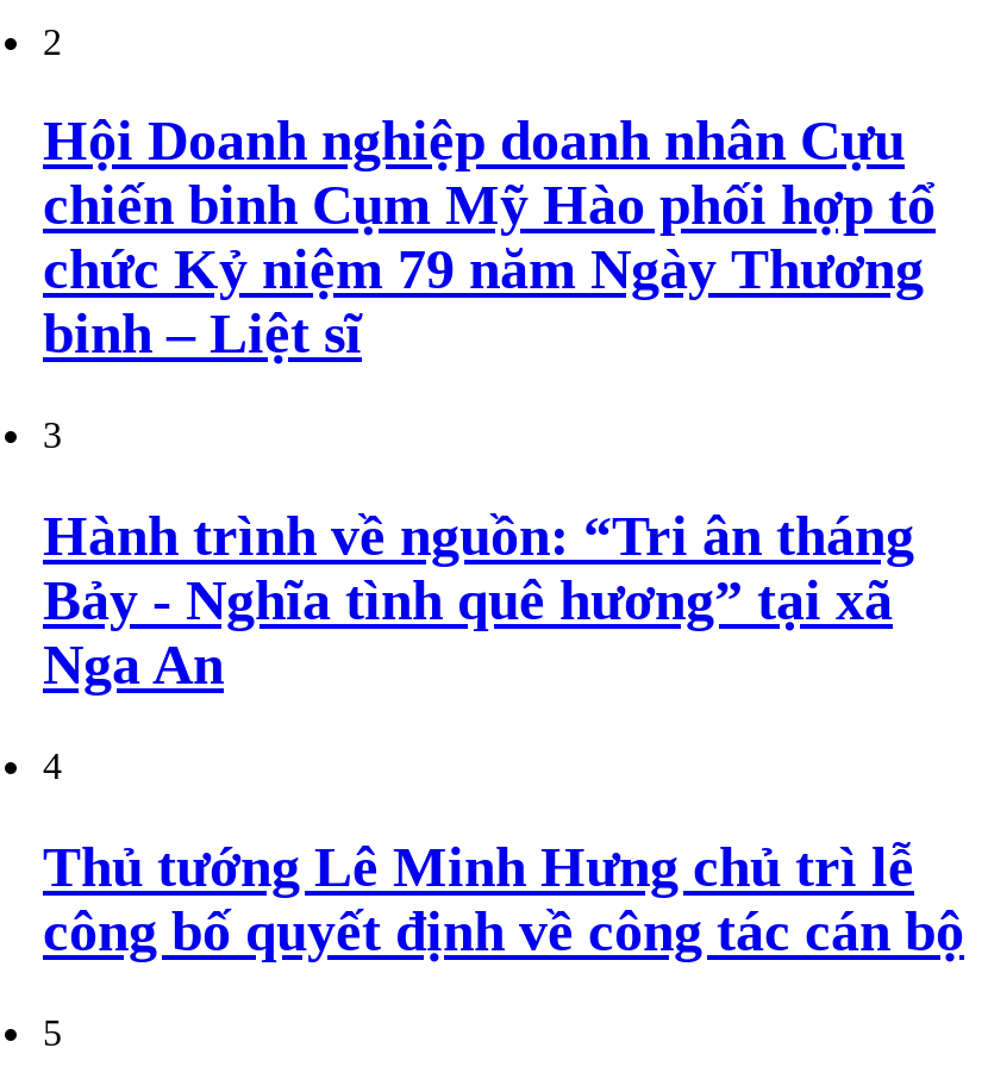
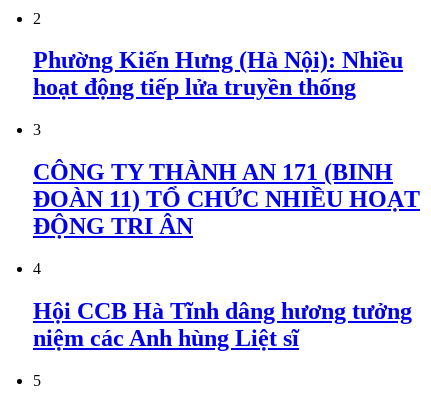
[43,111,936,365] Hội Doanh nghiệp doanh nhân Cựu | chiến binh Cụm Mỹ Hào phối hợp tổ | chức Kỷ niệm 79 năm Ngày Thương | binh – Liệt sĩ -> [33,47,403,100] Phường Kiến Hưng (Hà Nội): Nhiều | hoạt động tiếp lửa truyền thống
[43,505,914,696] Hành trình về nguồn: “Tri ân tháng | Bảy - Nghĩa tình quê hương” tại xã | Nga An -> [33,159,420,239] CÔNG TY THÀNH AN 171 (BINH | ĐOÀN 11) TỔ CHỨC NHIỀU HOẠT | ĐỘNG TRI ÂN
[43,836,964,962] Thủ tướng Lê Minh Hưng chủ trì lễ | công bố quyết định về công tác cán bộ -> [33,298,412,351] Hội CCB Hà Tĩnh dâng hương tưởng | niệm các Anh hùng Liệt sĩ

